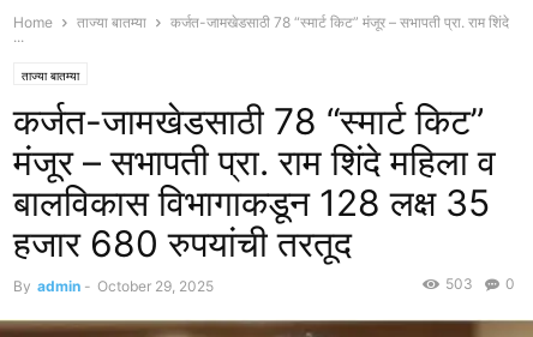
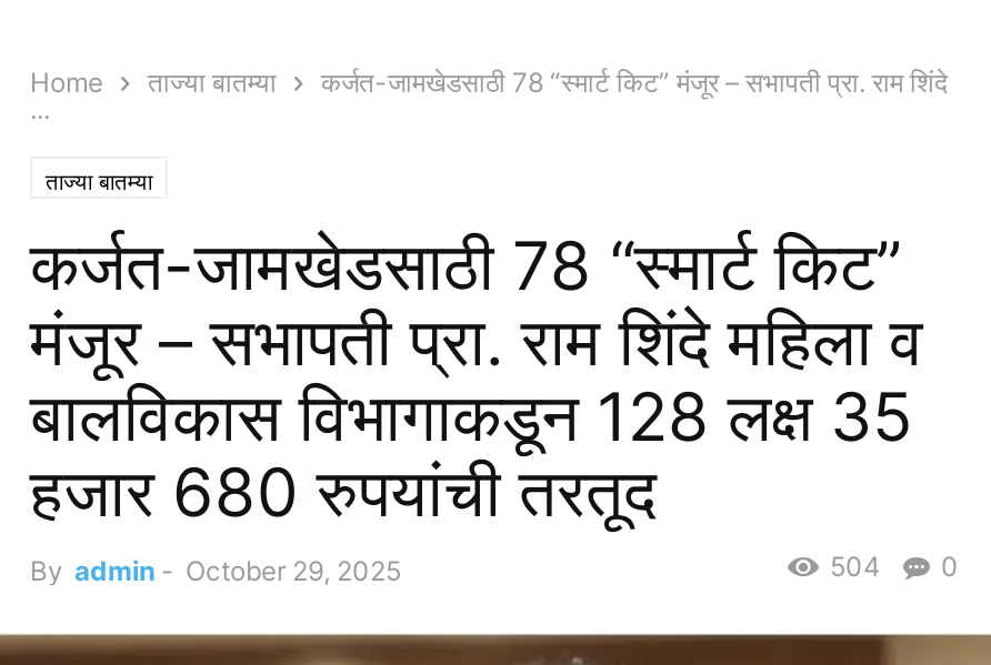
[445,275,515,293] 503 0 -> [830,550,959,583] 504 0

